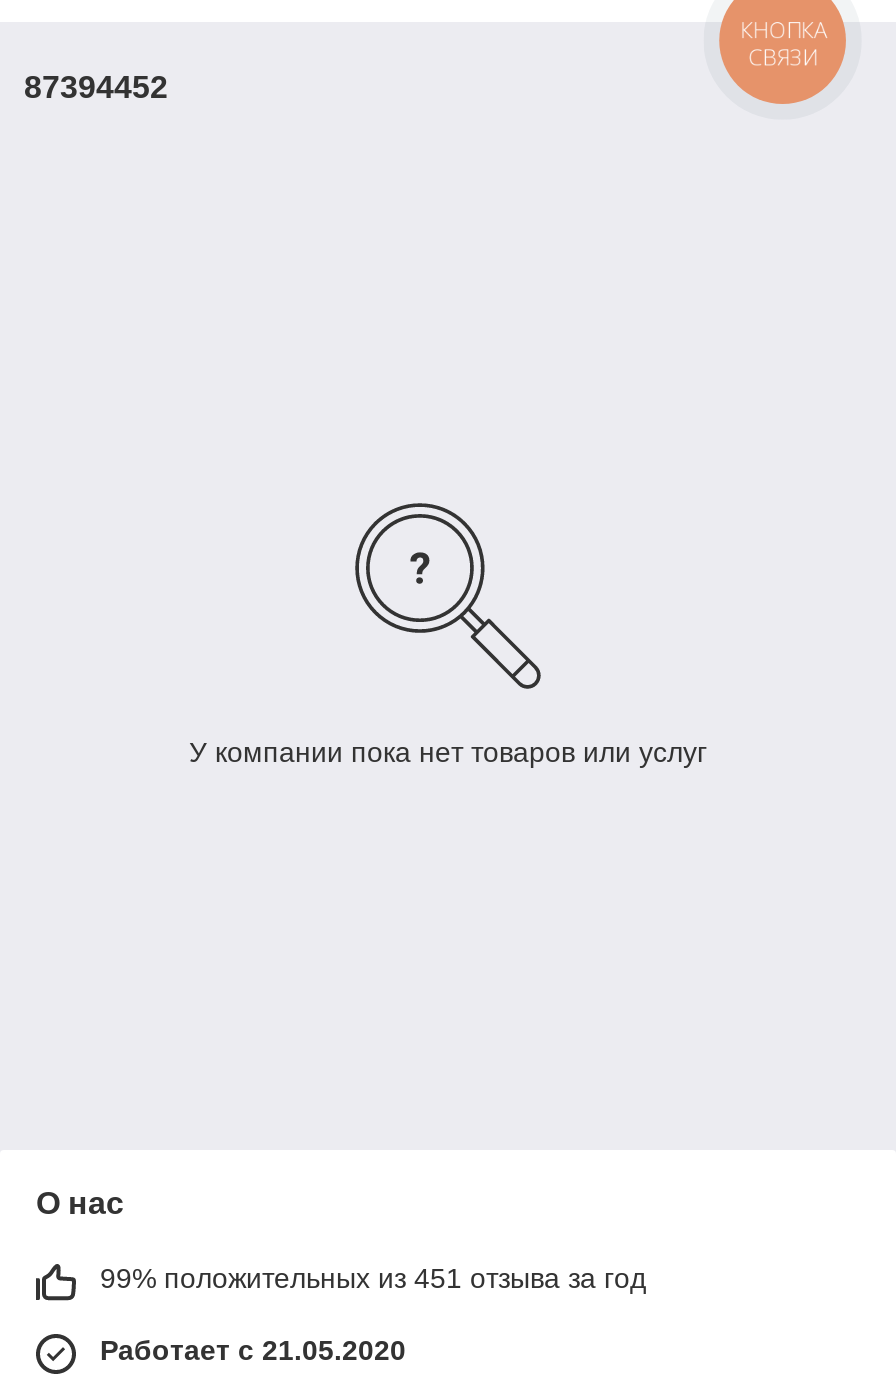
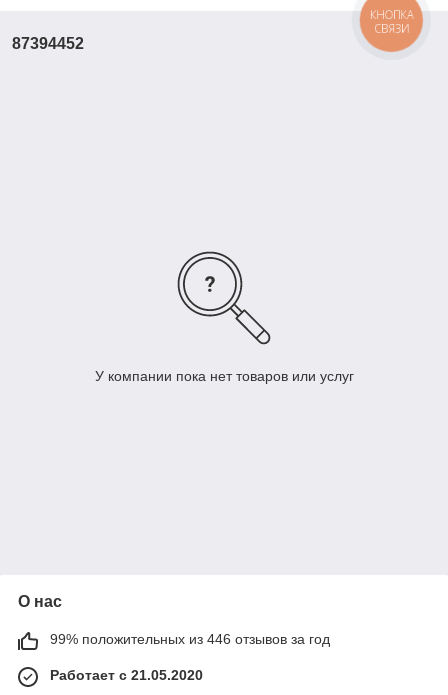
[100,1263,646,1295] 99% положительных из 451 отзыва за год -> [50,631,330,647] 99% положительных из 446 отзывов за год

